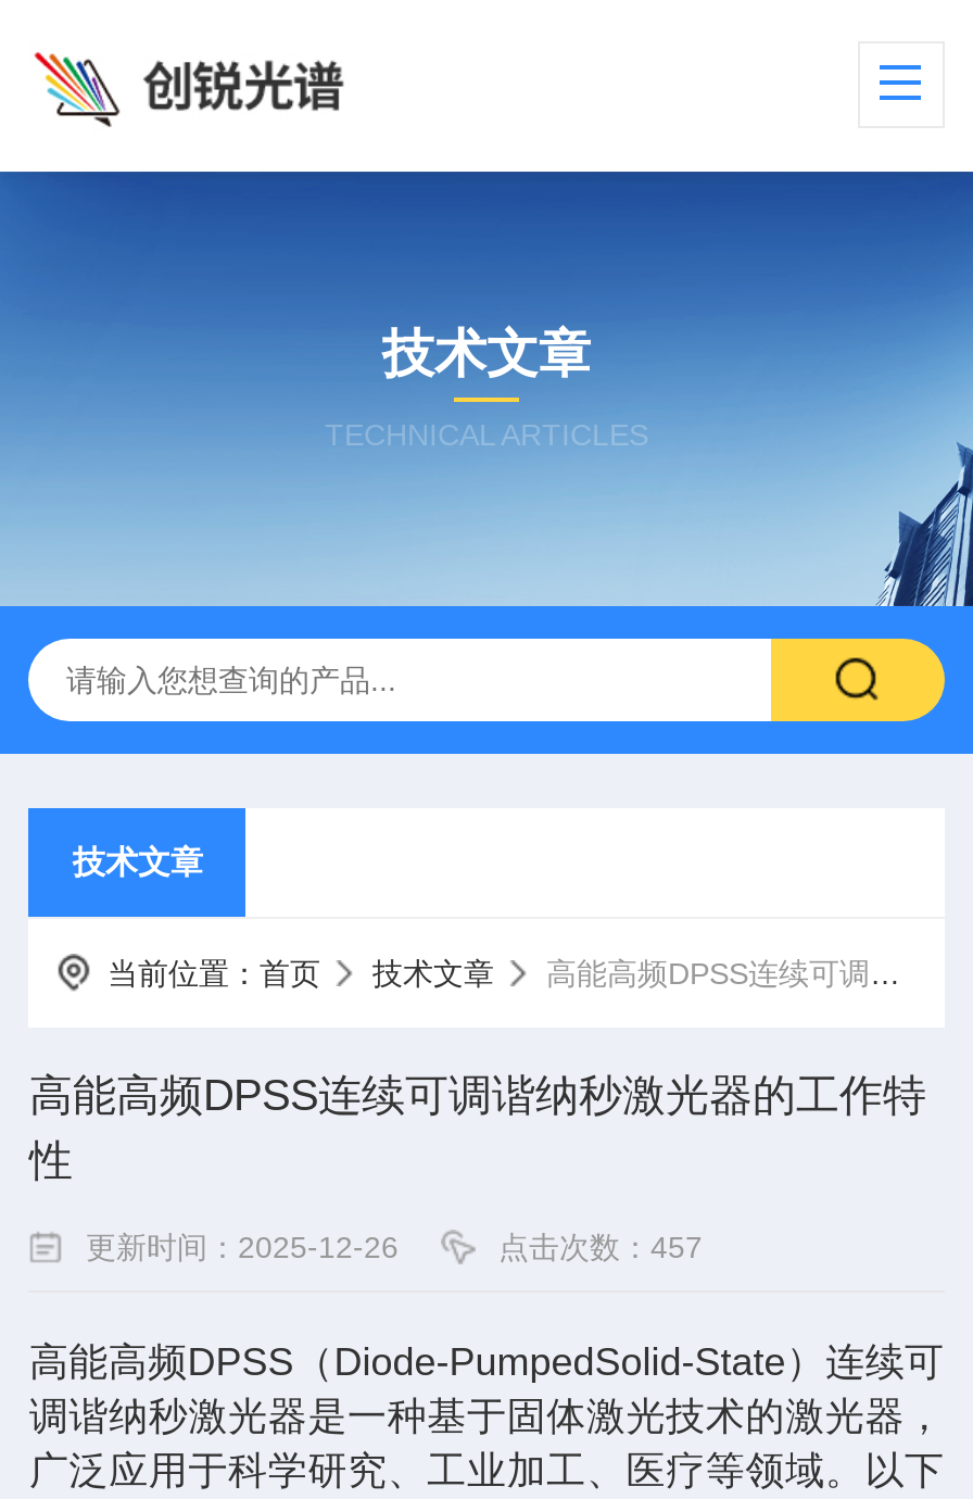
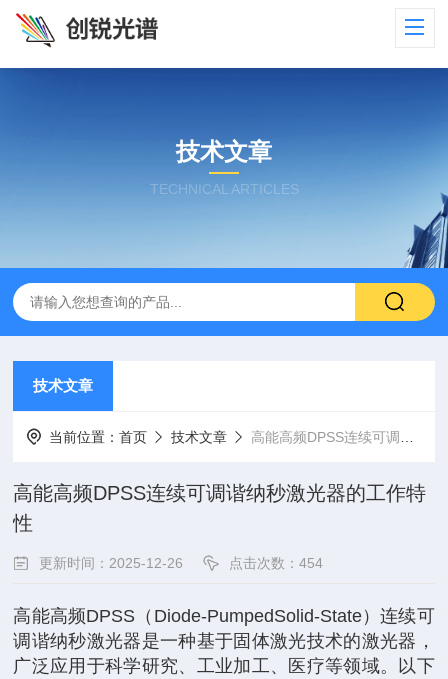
[498,1230,702,1264] 点击次数：457 -> [229,555,323,571] 点击次数：454

